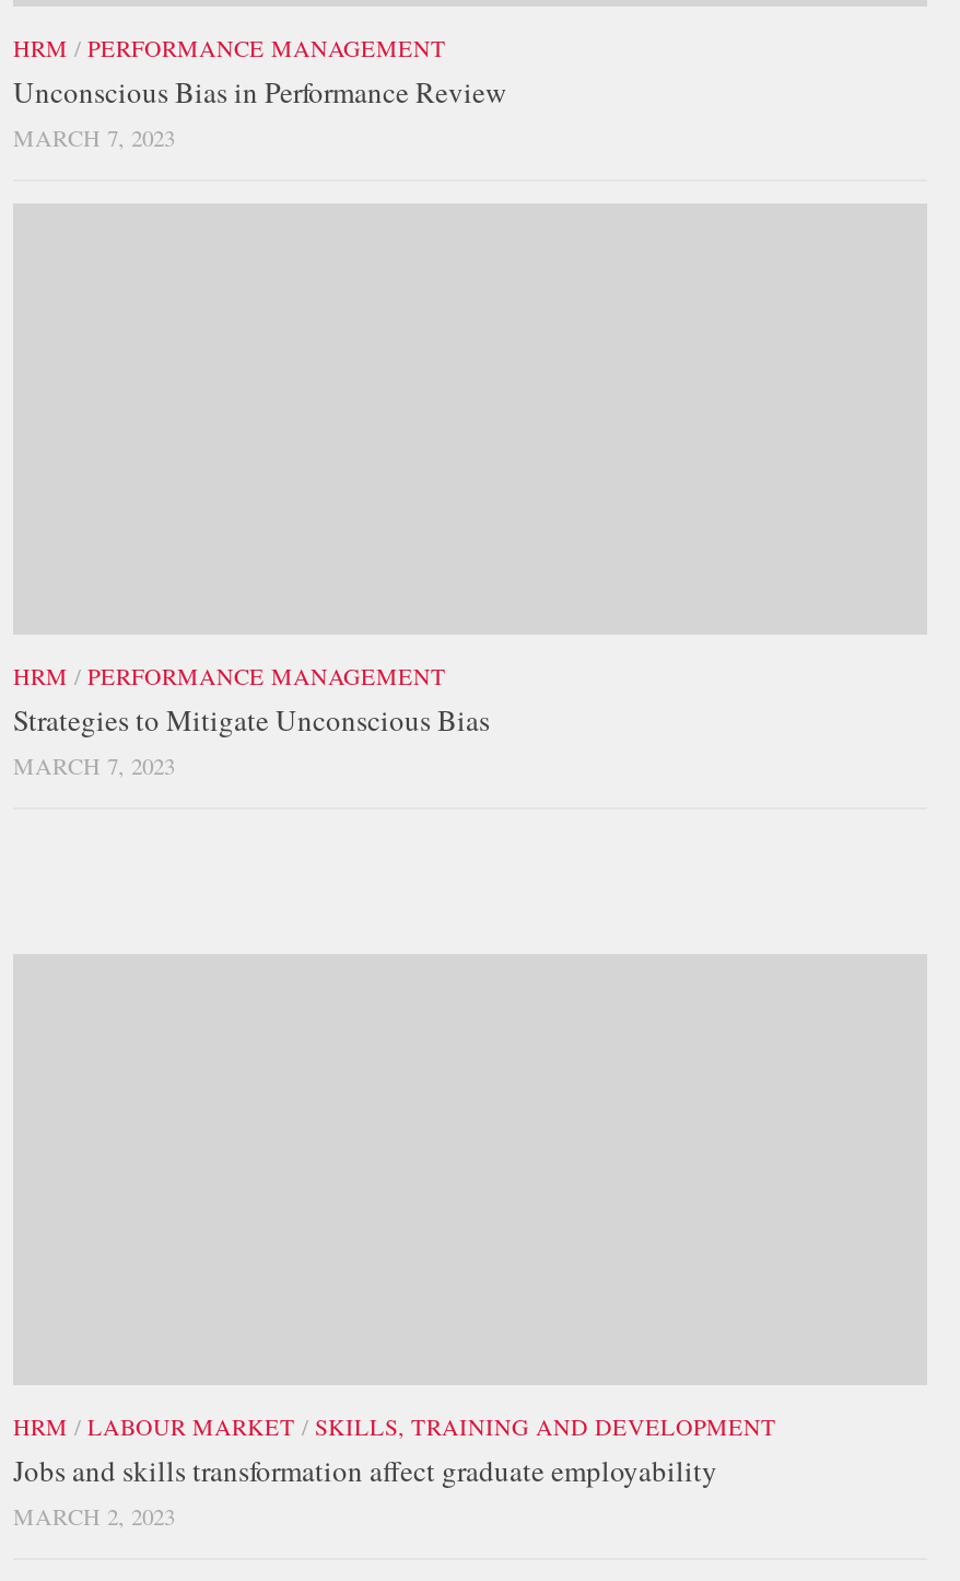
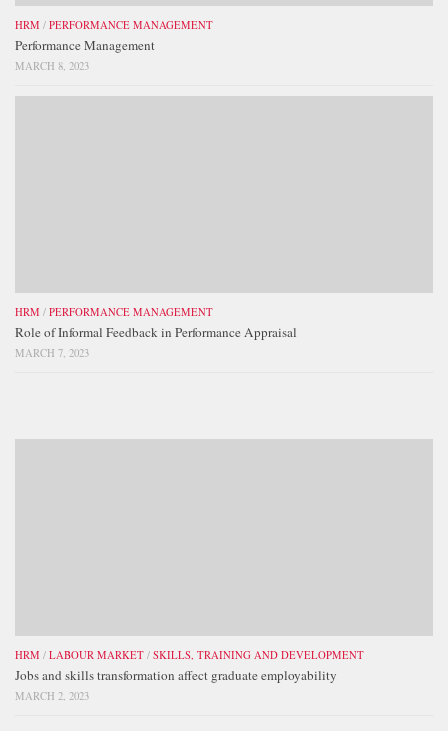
[13,72,507,153] Unconscious Bias in Performance Review | MARCH 7, 2023 -> [15,36,155,73] Performance Management | MARCH 8, 2023
[13,700,490,739] Strategies to Mitigate Unconscious Bias -> [15,323,297,341] Role of Informal Feedback in Performance Appraisal

